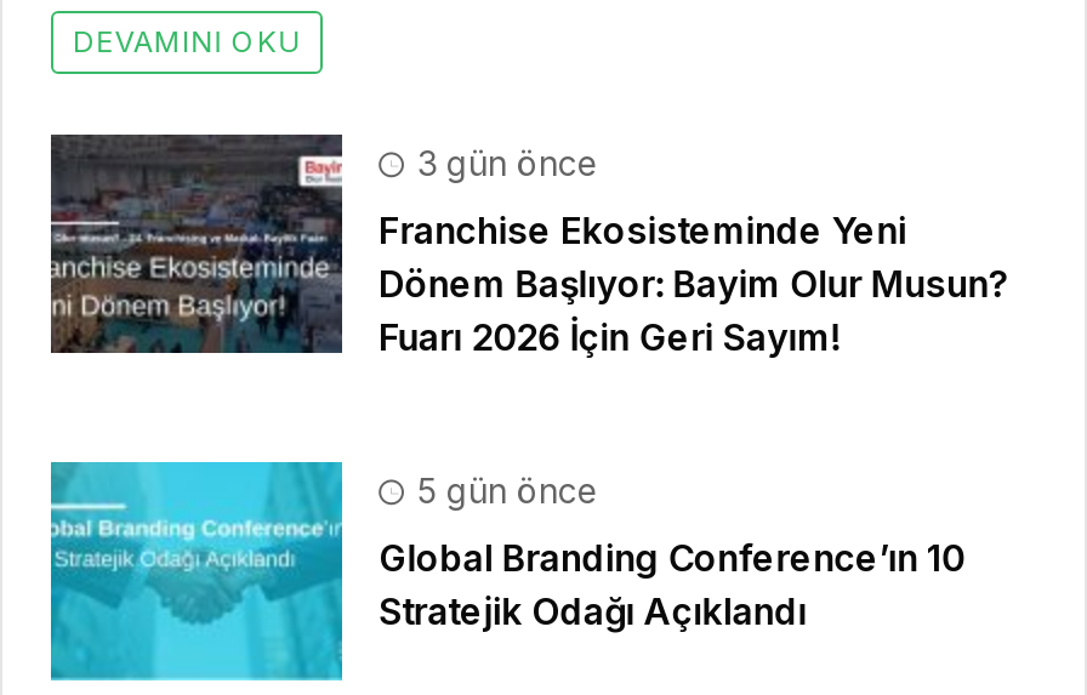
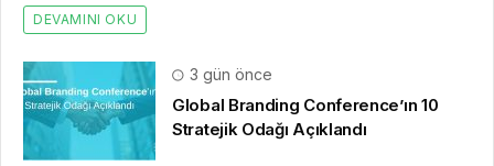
[49,132,1010,510] [image] | Franchise Ekosisteminde Yeni | Dönem Başlıyor: Bayim Olur Musun? | Fuarı 2026 İçin Geri Sayım! | 5 gün önce -> none

